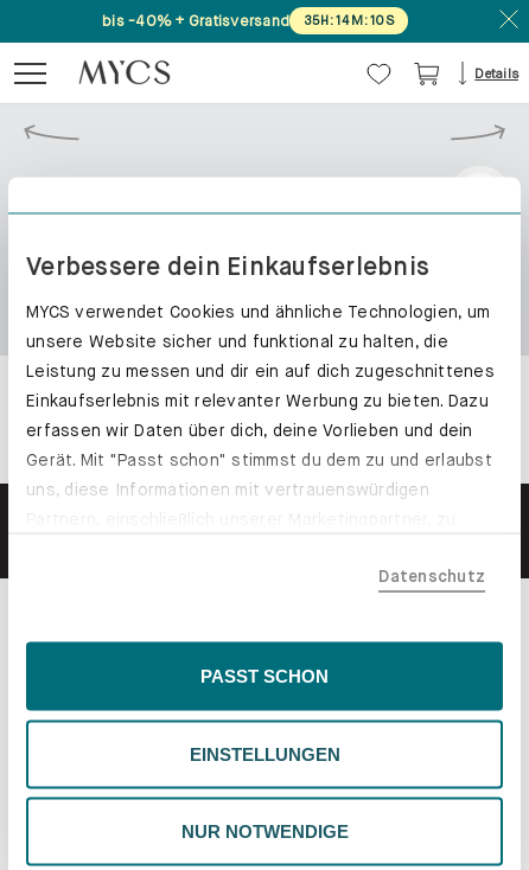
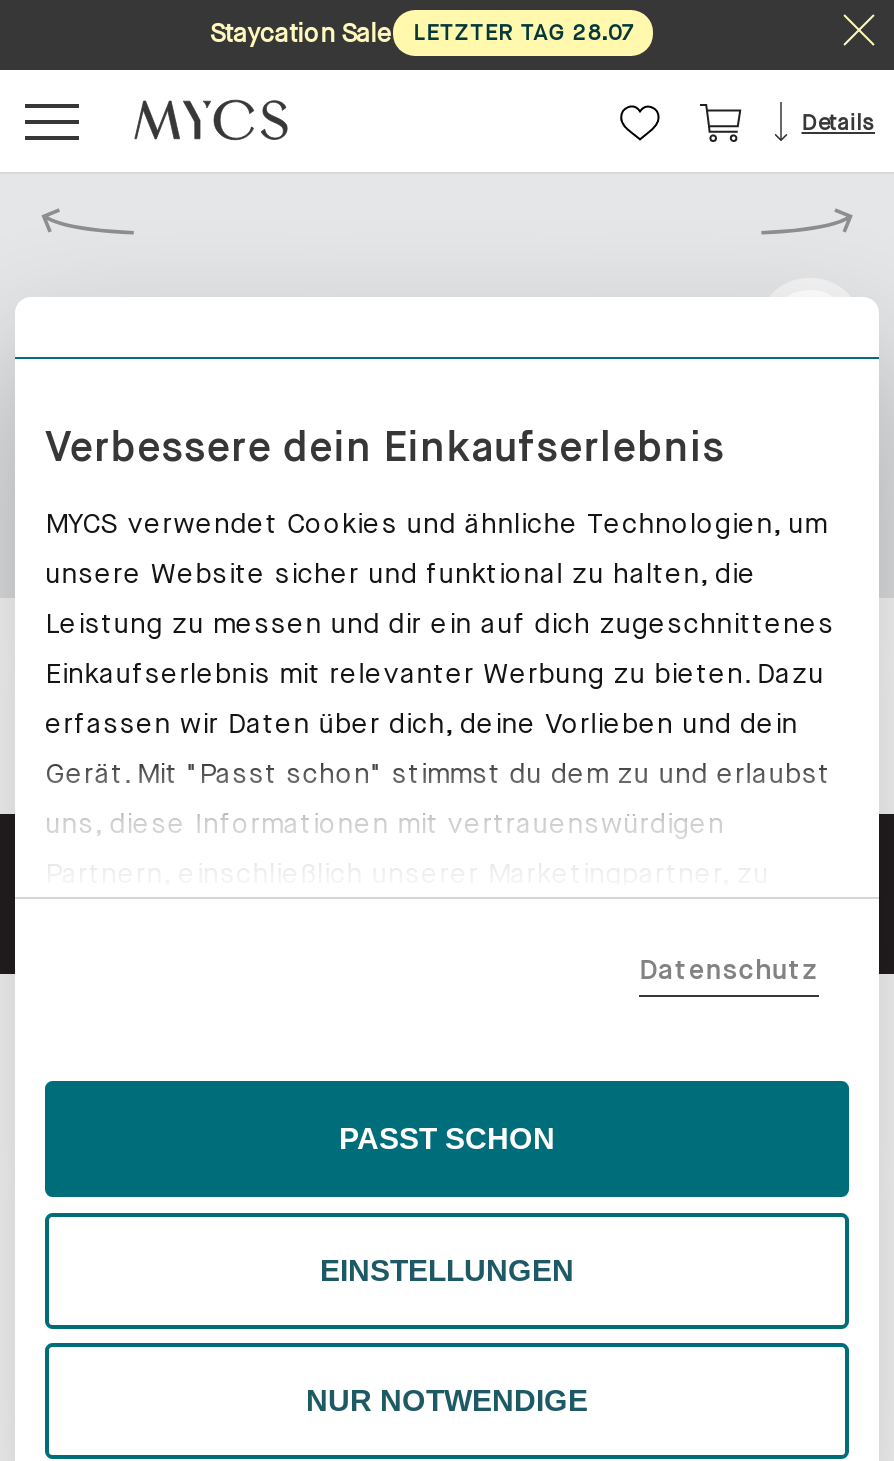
[102,12,395,30] bis -40% + Gratisversand | 35H: 14 M: 10 S -> [210,18,632,48] Staycation Sale | LETZTER TAG 28.07

